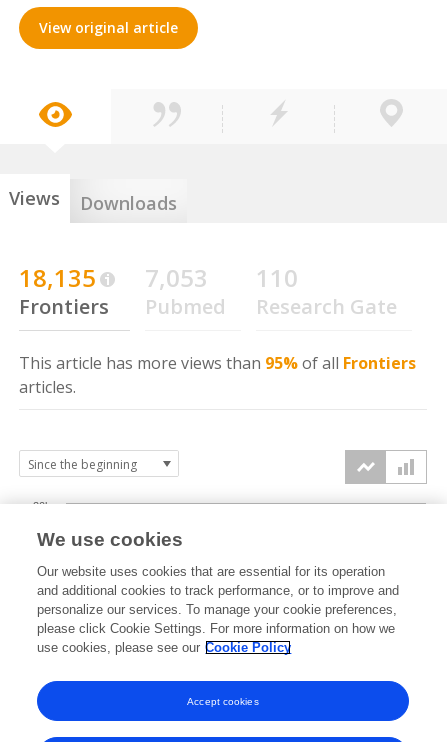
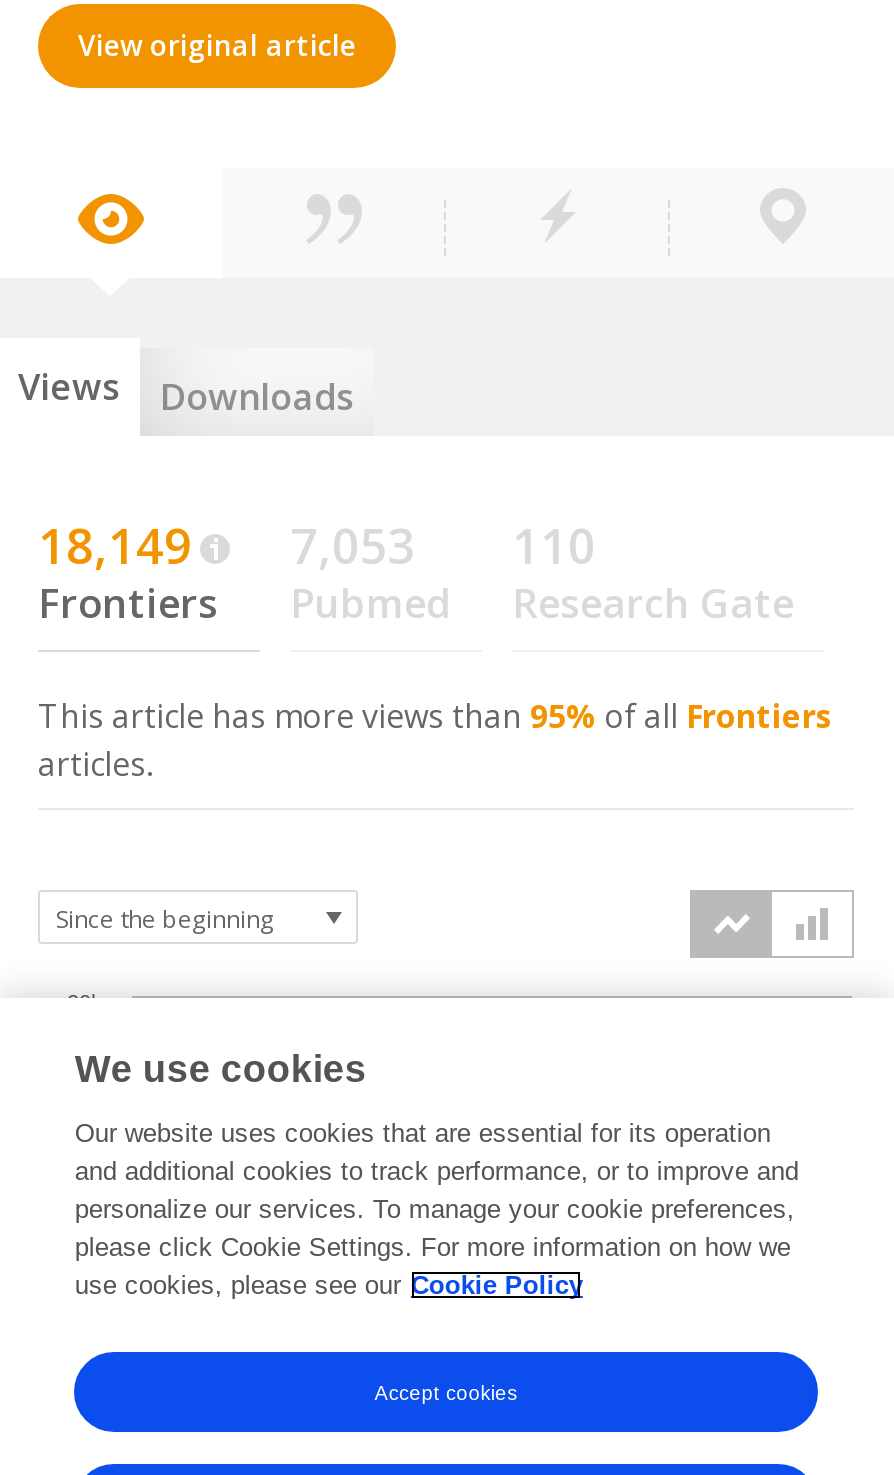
[19,261,96,294] 18,135 -> [38,512,192,578] 18,149

